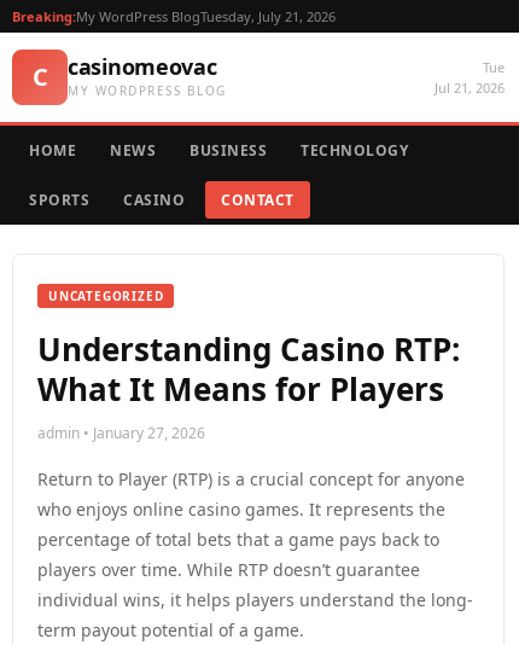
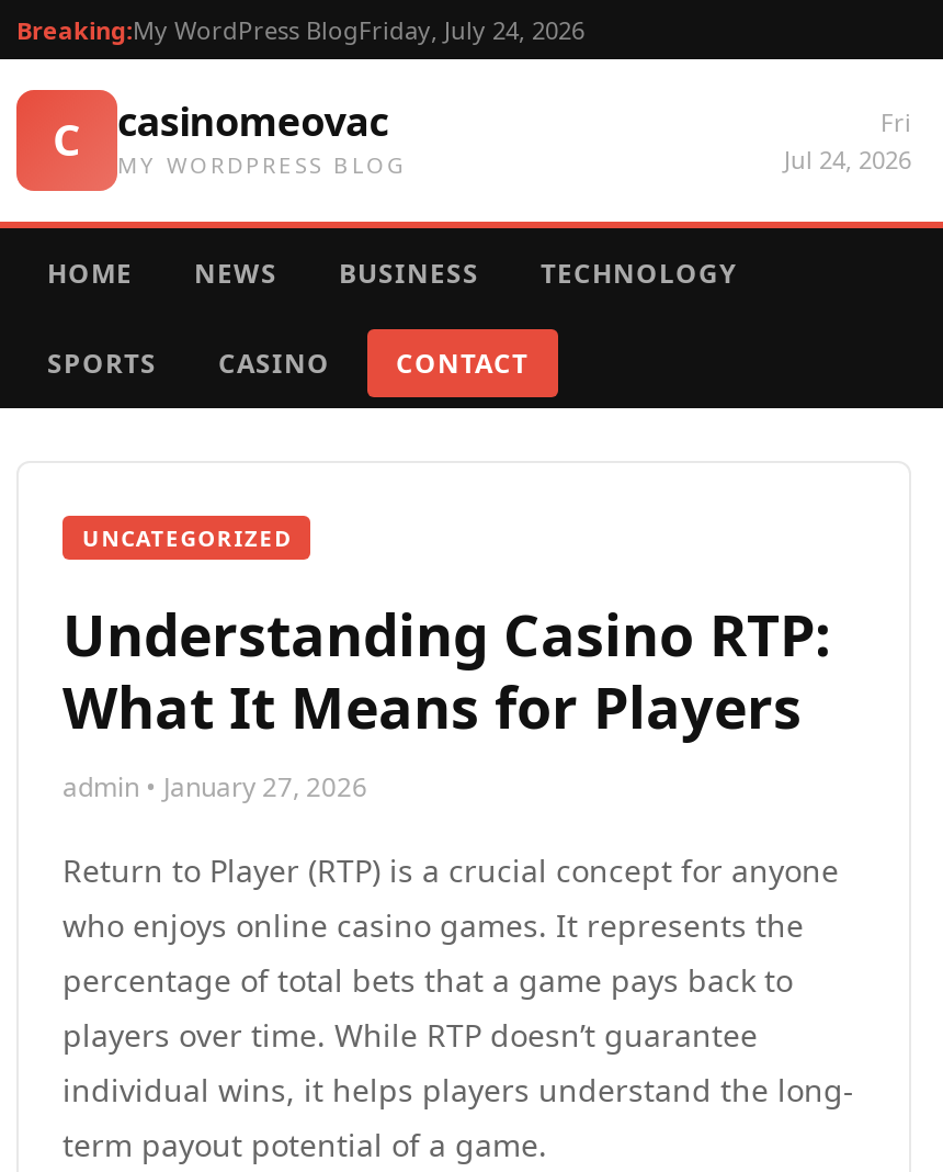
[12,7,336,25] Breaking:My WordPress BlogTuesday, July 21, 2026 -> [16,13,584,46] Breaking:My WordPress BlogFriday, July 24, 2026
[435,58,505,97] Tue | Jul 21, 2026 -> [784,105,911,176] Fri | Jul 24, 2026

